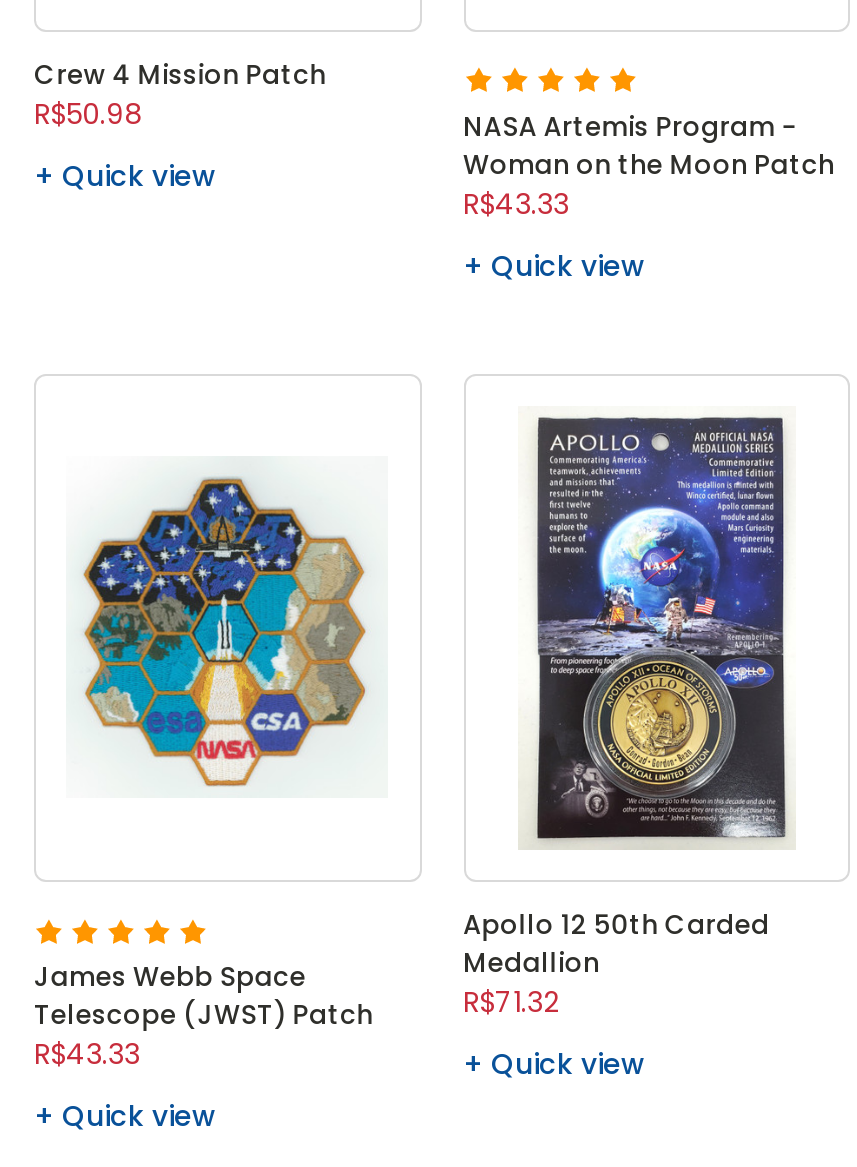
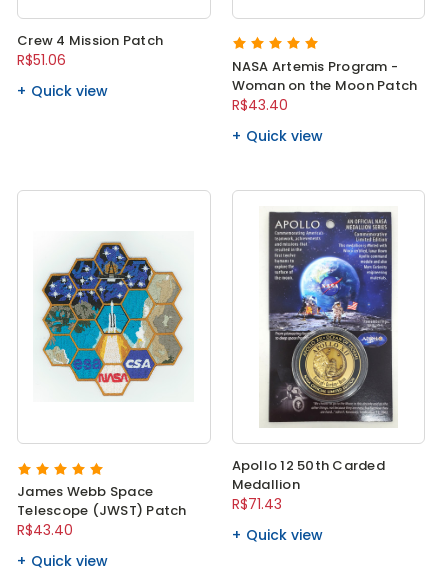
[34,93,142,133] R$50.98 -> [17,49,66,69] R$51.06
[463,183,569,223] R$43.33 -> [231,94,287,114] R$43.40
[463,982,559,1022] R$71.32 -> [231,494,281,514] R$71.43
[34,1034,140,1074] R$43.33 -> [17,520,73,540] R$43.40

